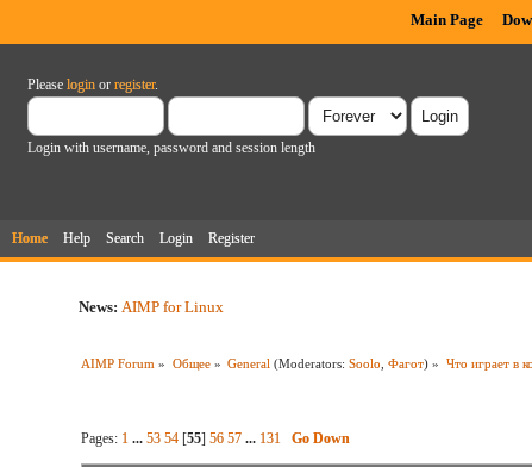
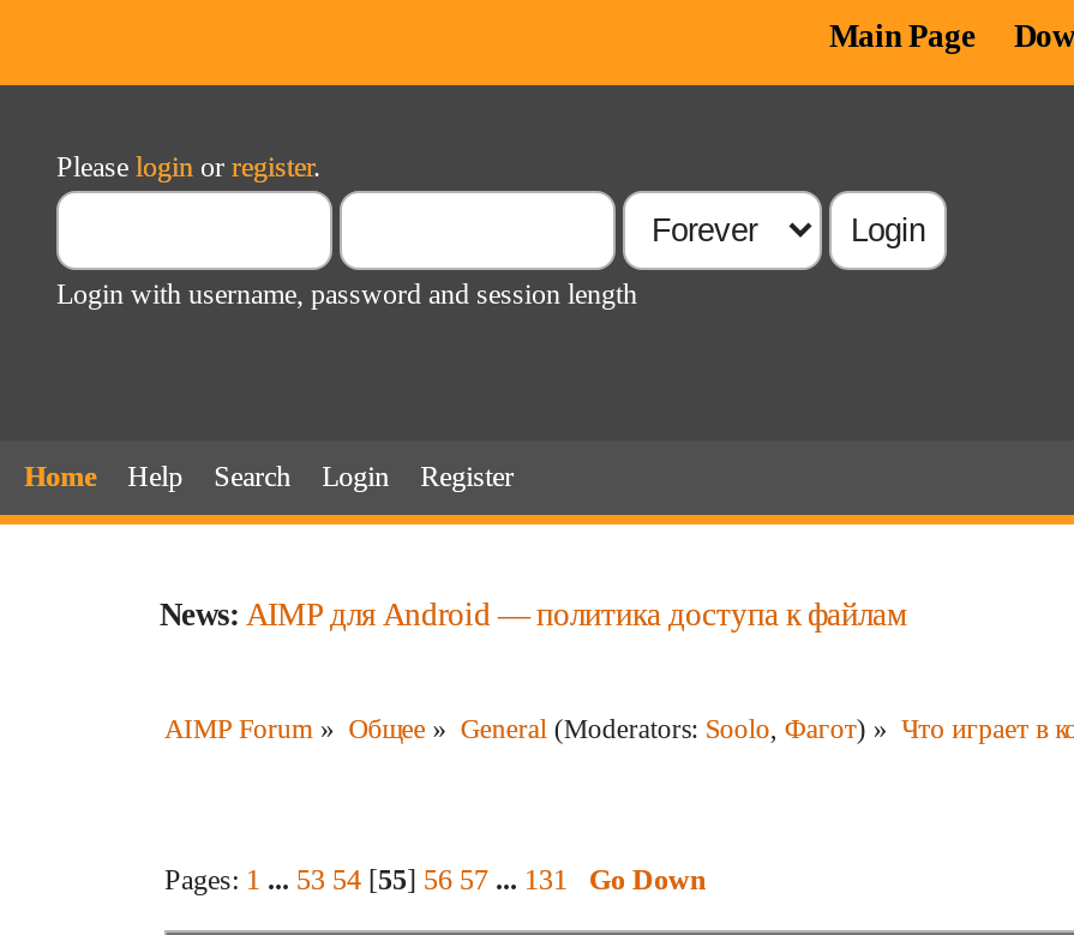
[79,298,224,316] News: AIMP for Linux -> [160,597,906,633] News: AIMP для Android — политика доступа к файлам

